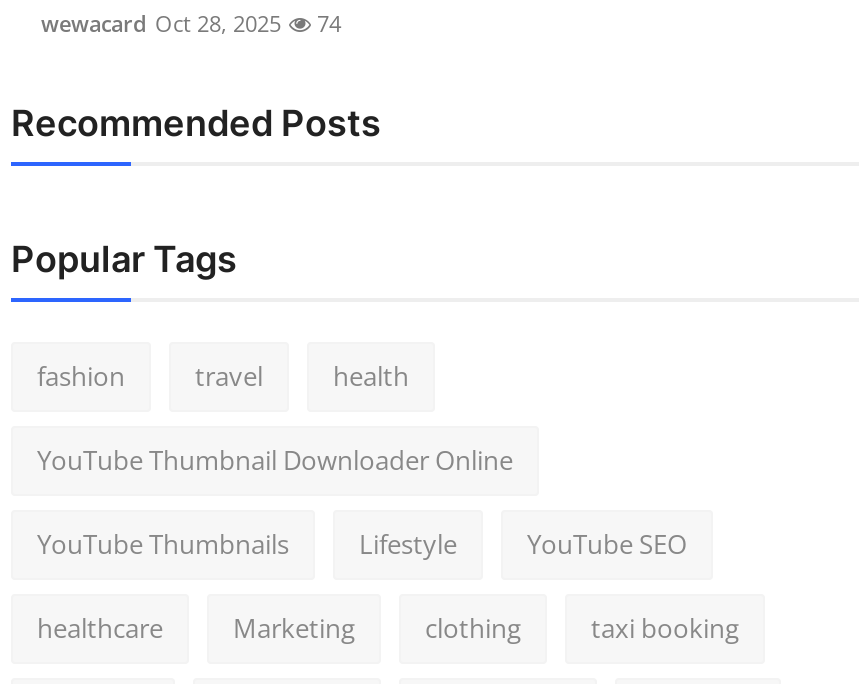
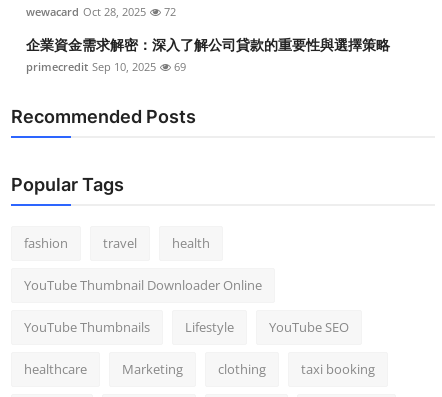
[311,9,341,39] 74 -> [26,4,390,74] 72 | 企業資金需求解密：深入了解公司貸款的重要性與選擇策略 | primecredit Sep 10, 2025 | 69

